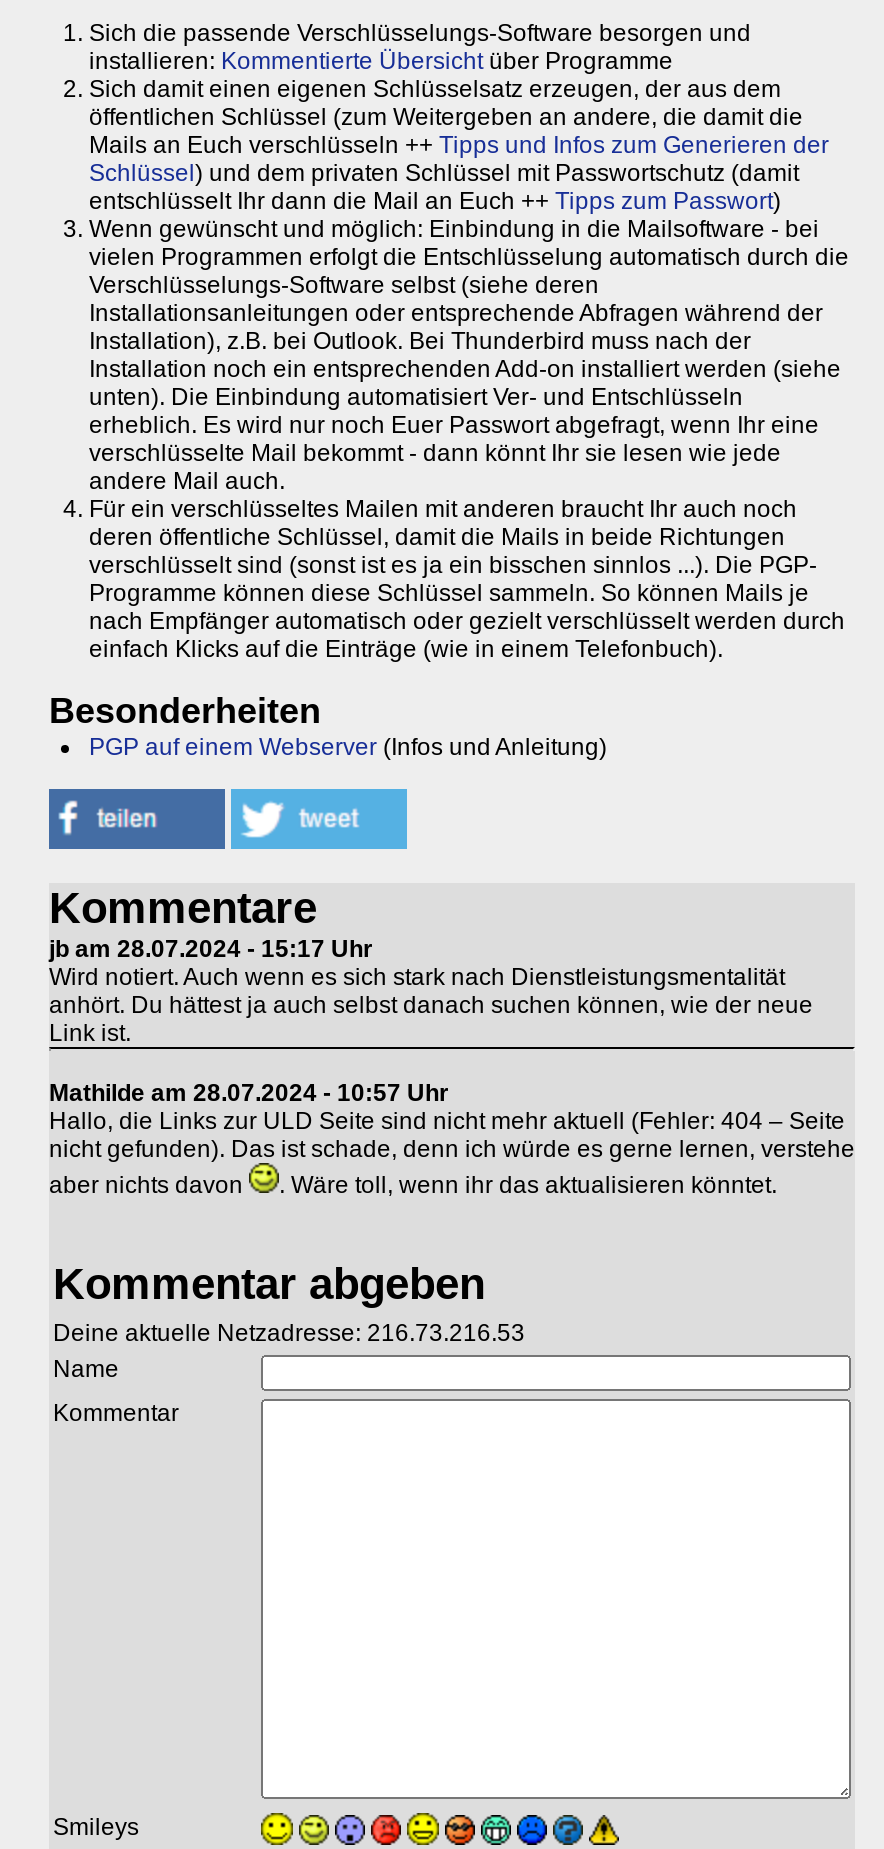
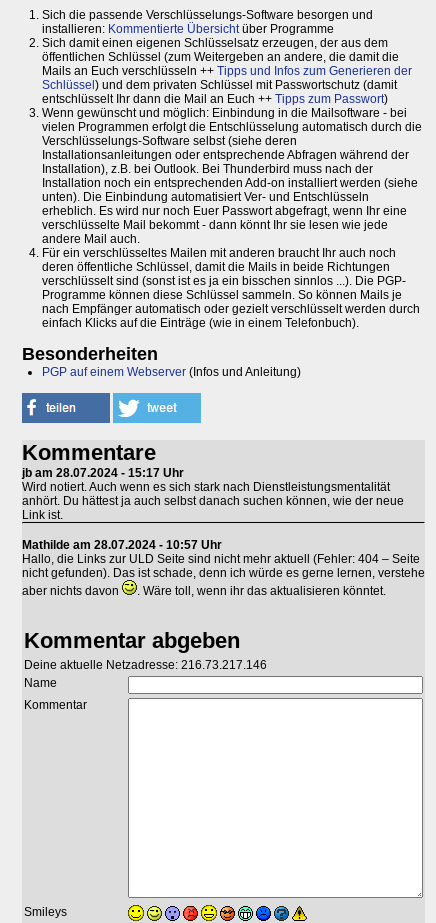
[53,1318,525,1346] Deine aktuelle Netzadresse: 216.73.216.53 -> [24,658,267,672] Deine aktuelle Netzadresse: 216.73.217.146

